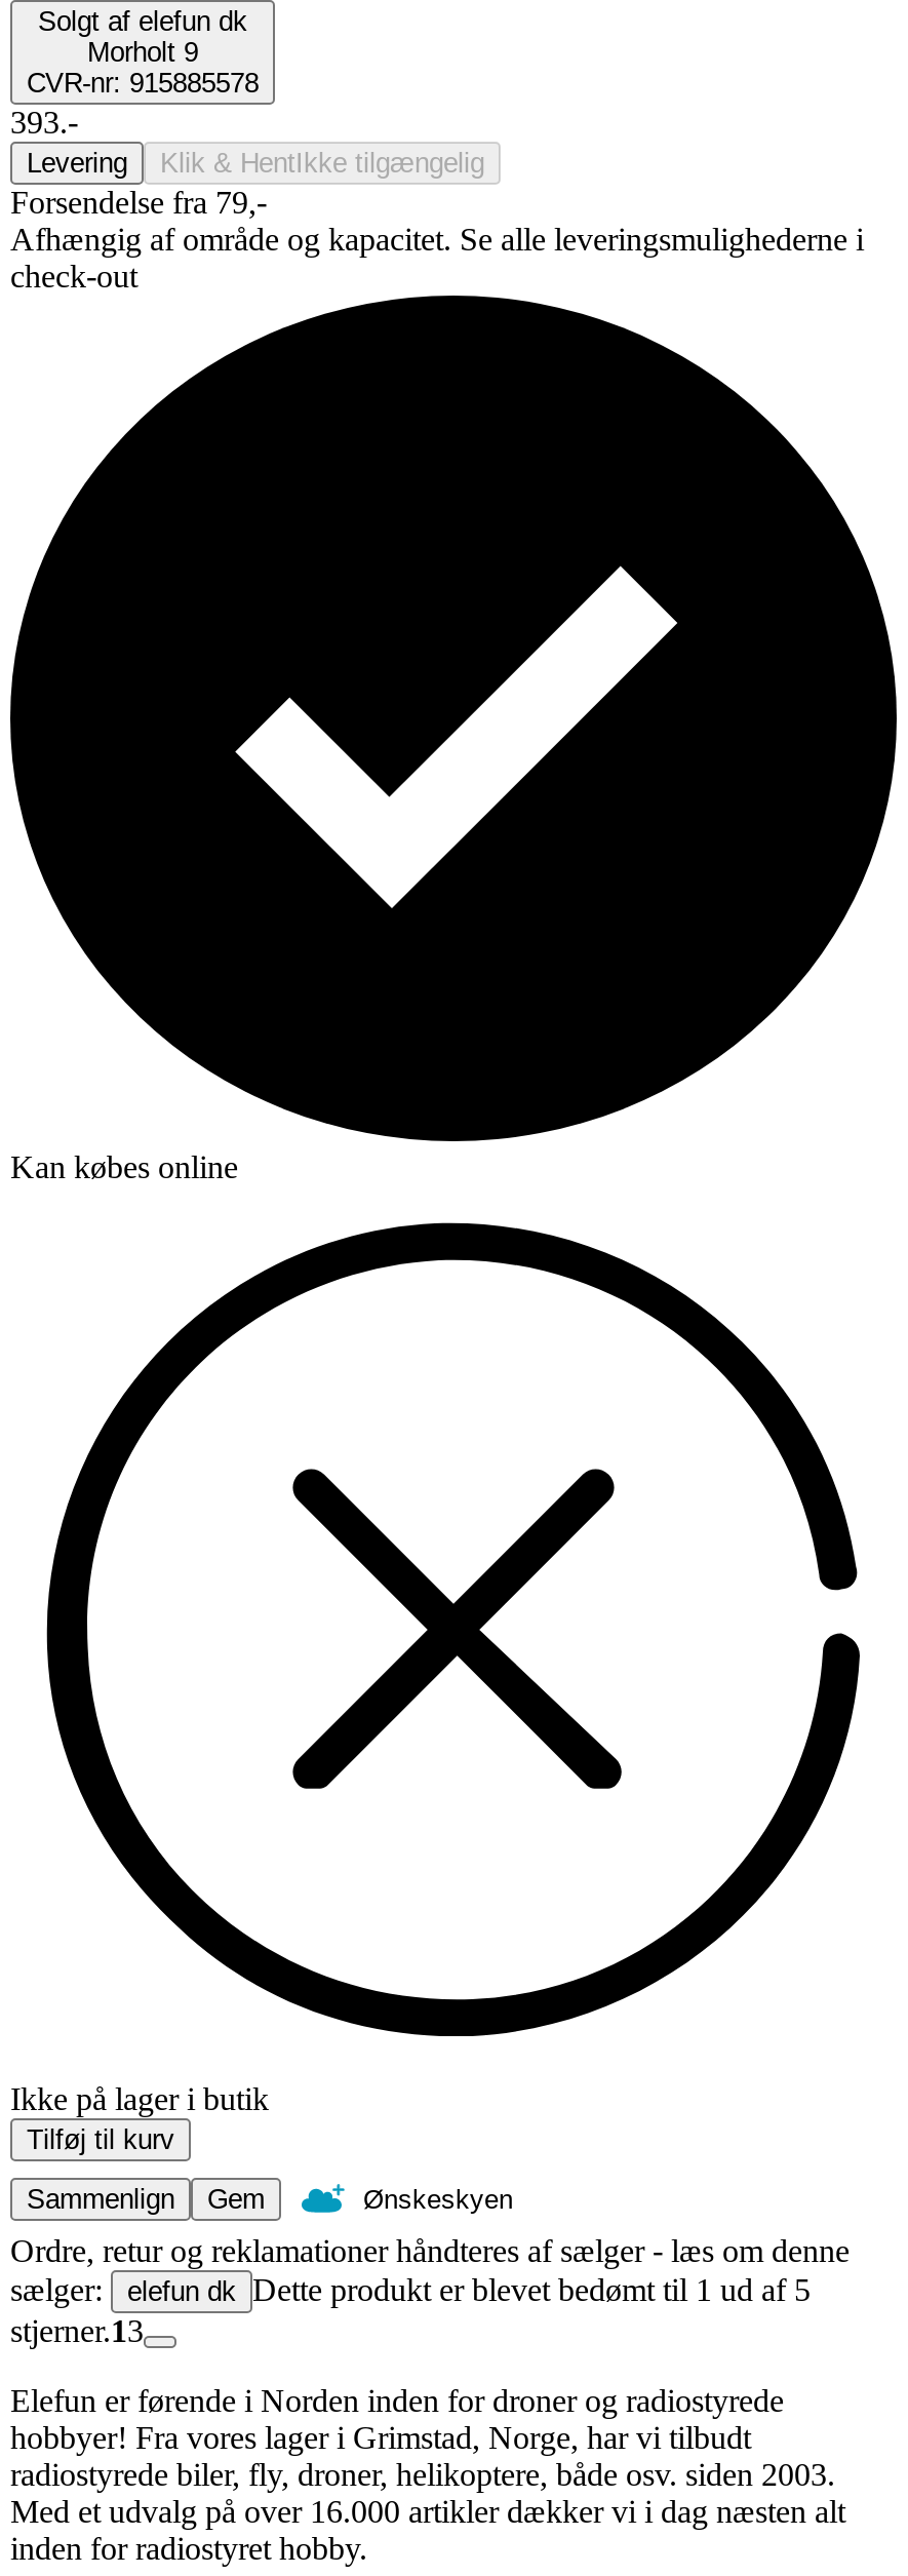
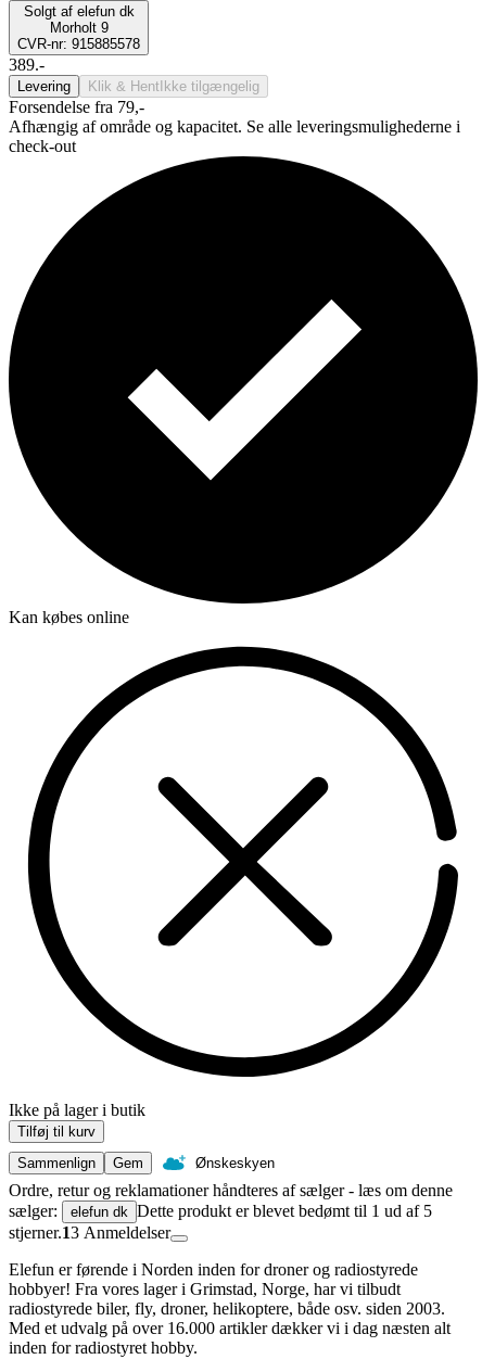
[10,104,78,139] 393.- -> [9,55,45,74] 389.-
[10,2314,144,2349] stjerner.13 -> [9,1224,170,1242] stjerner.13 Anmeldelser

